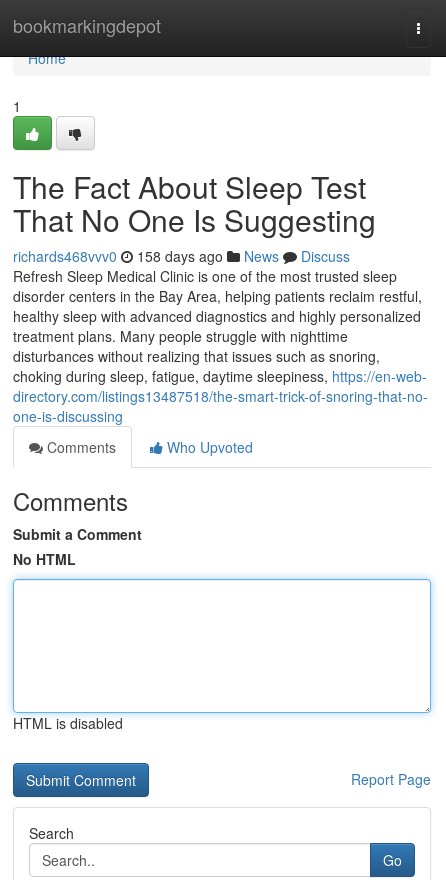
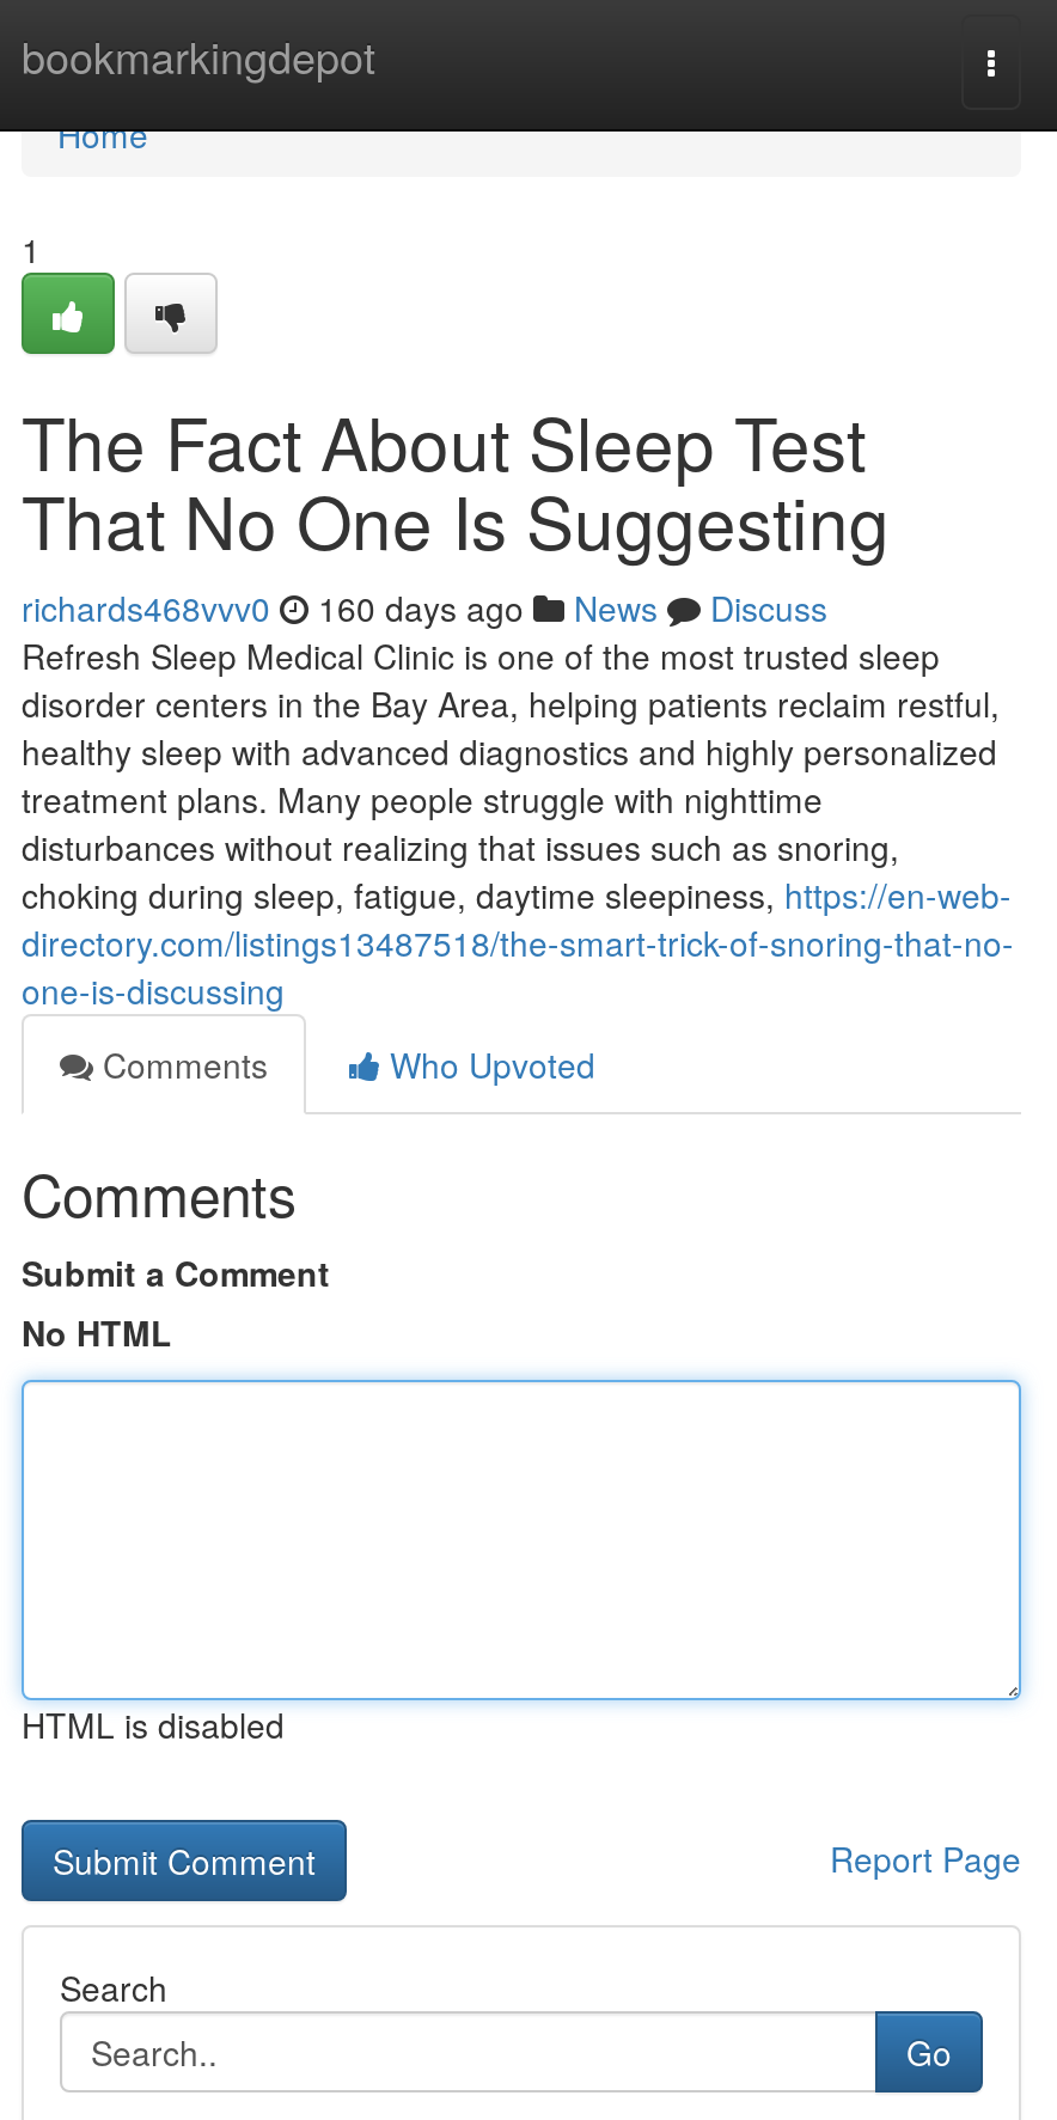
[13,246,350,266] richards468vvv0 158 days ago News Discuss -> [22,584,827,631] richards468vvv0 160 days ago News Discuss

